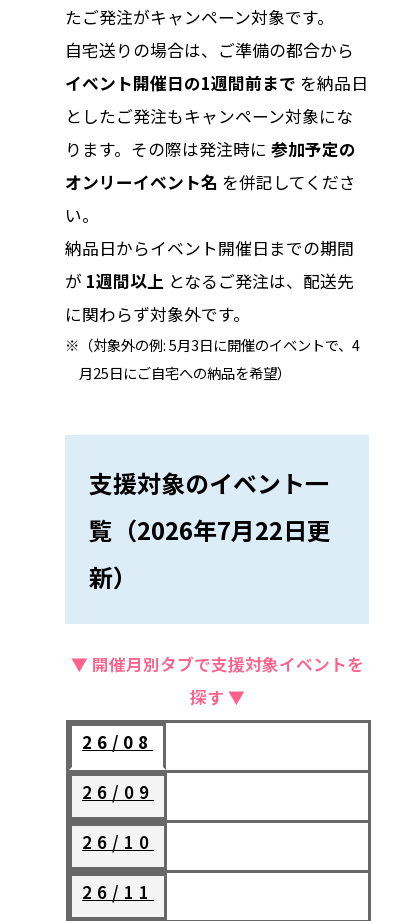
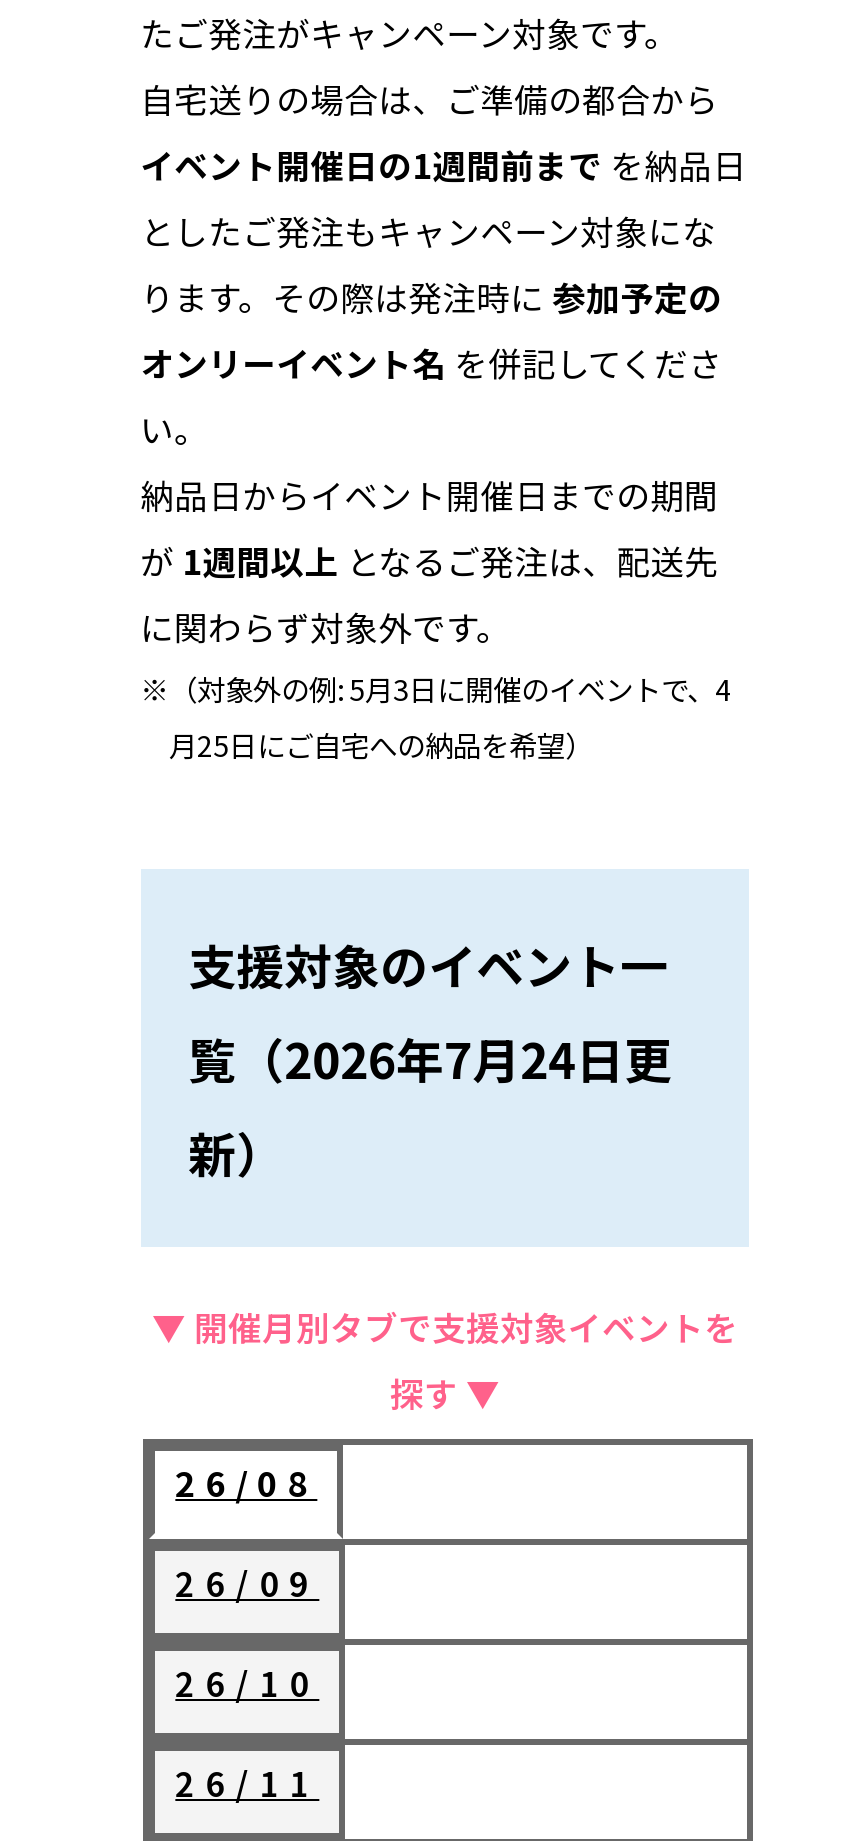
[89,512,331,547] 覧（2026年7月22日更 -> [188,1023,672,1093] 覧（2026年7月24日更

